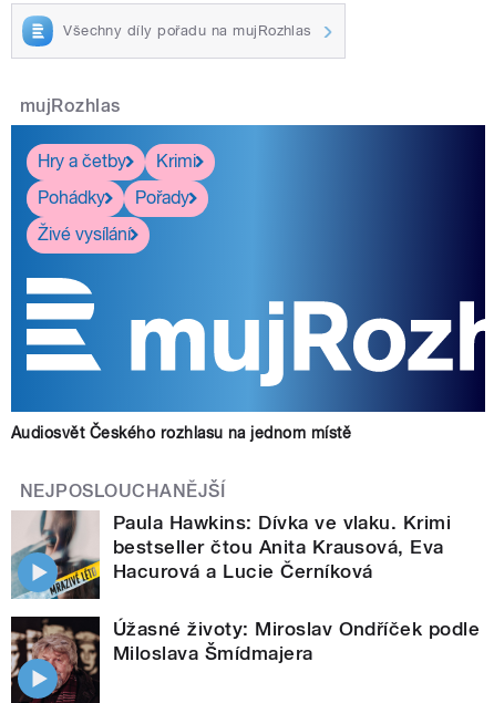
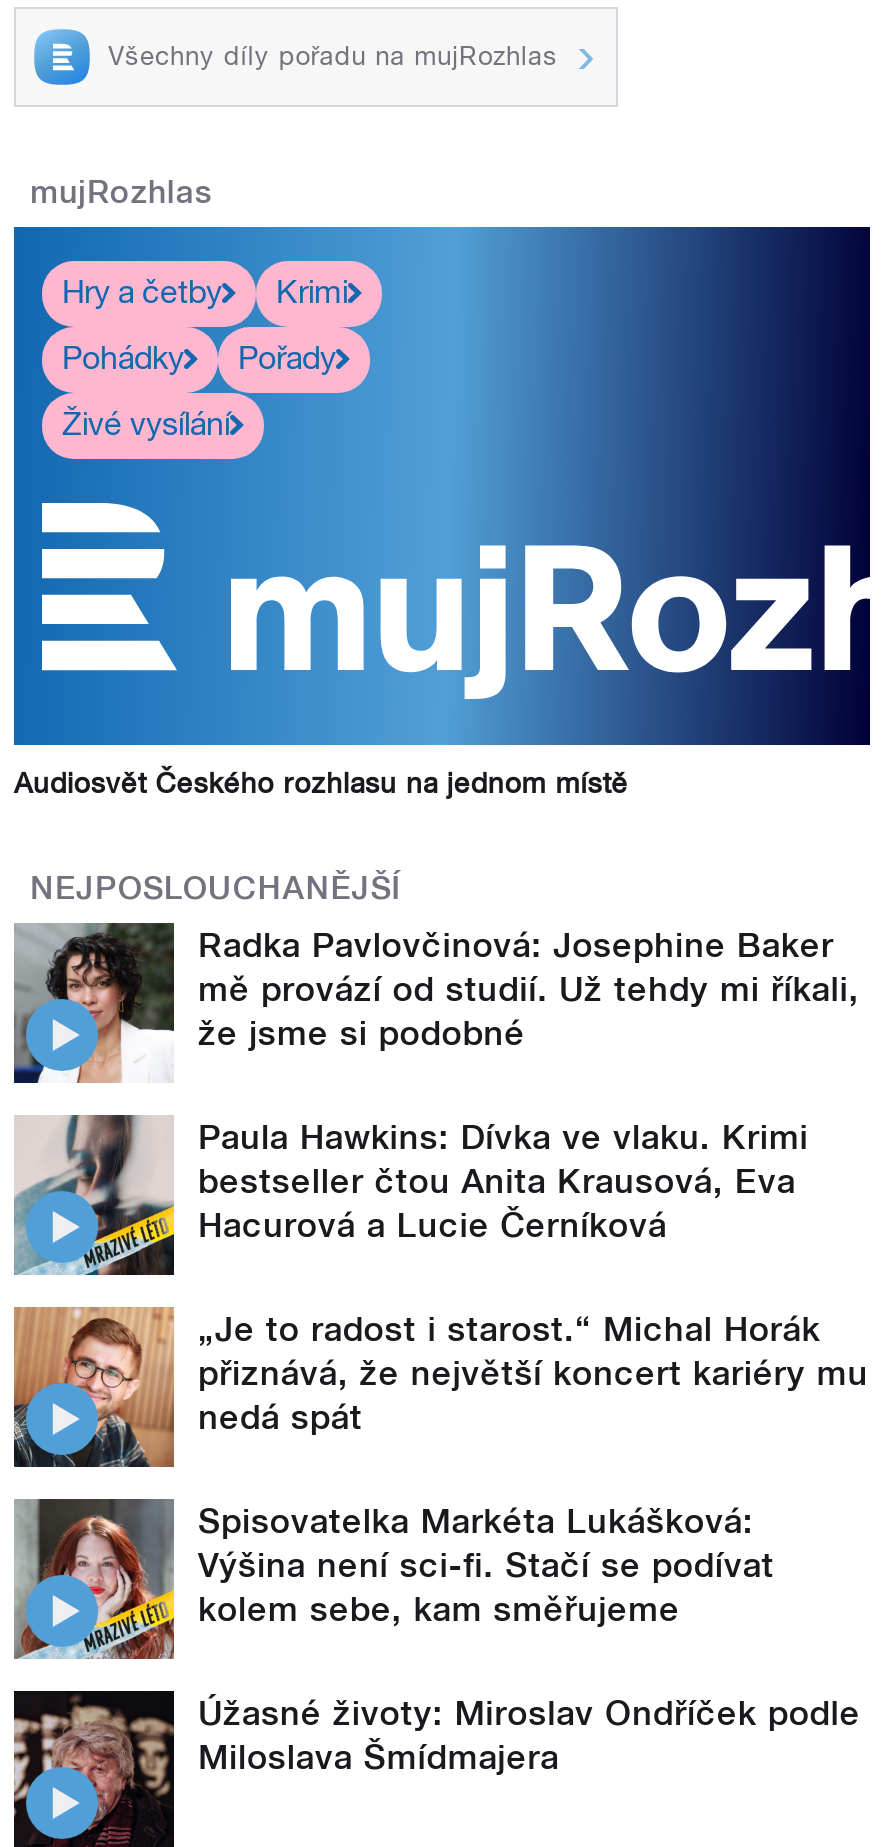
none -> [14,921,859,1085] [image] | Radka Pavlovčinová: Josephine Baker | mě provází od studií. Už tehdy mi říkali, | že jsme si podobné
none -> [12,1305,868,1629] [image] | „Je to radost i starost.“ Michal Horák | přiznává, že největší koncert kariéry mu | nedá spát | Spisovatelka Markéta Lukášková: | Výšina není sci-fi. Stačí se podívat | kolem sebe, kam směřujeme
none -> [16,1497,176,1661] [image]

